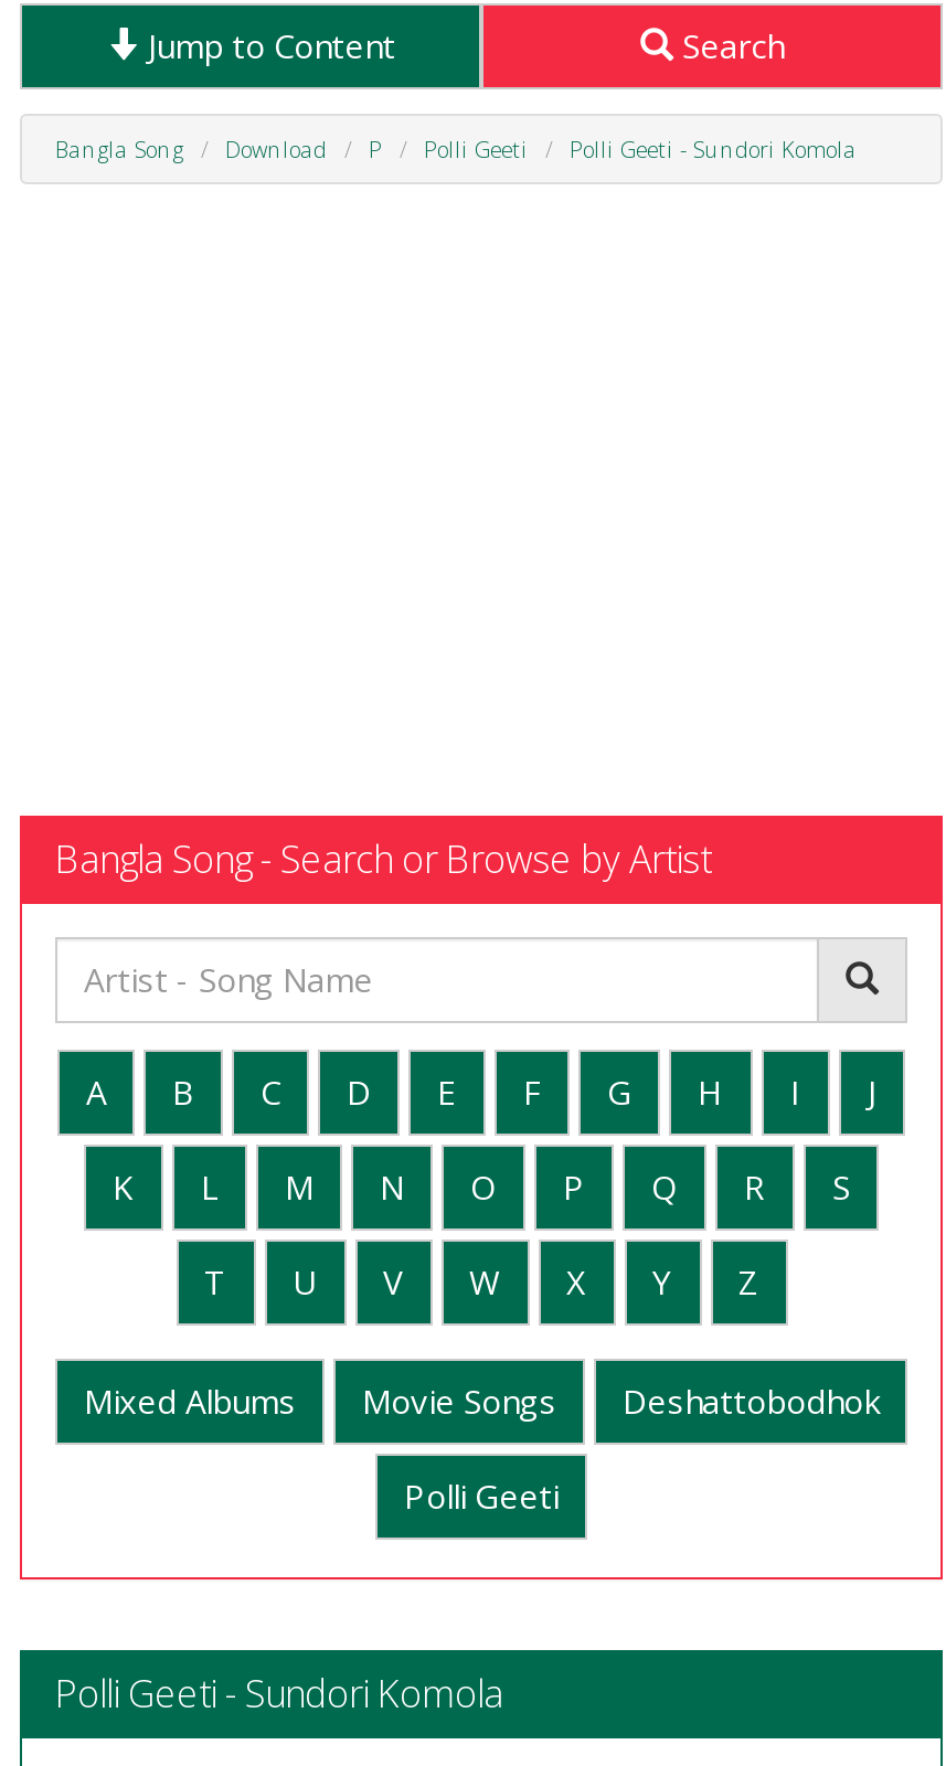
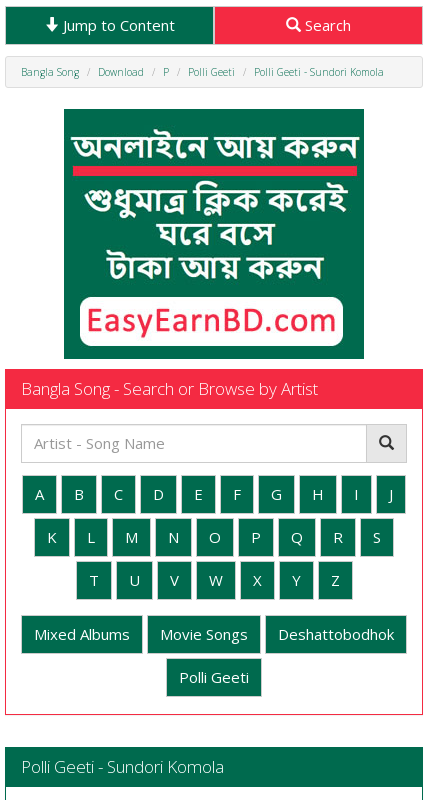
none -> [63,108,365,360] [image]

